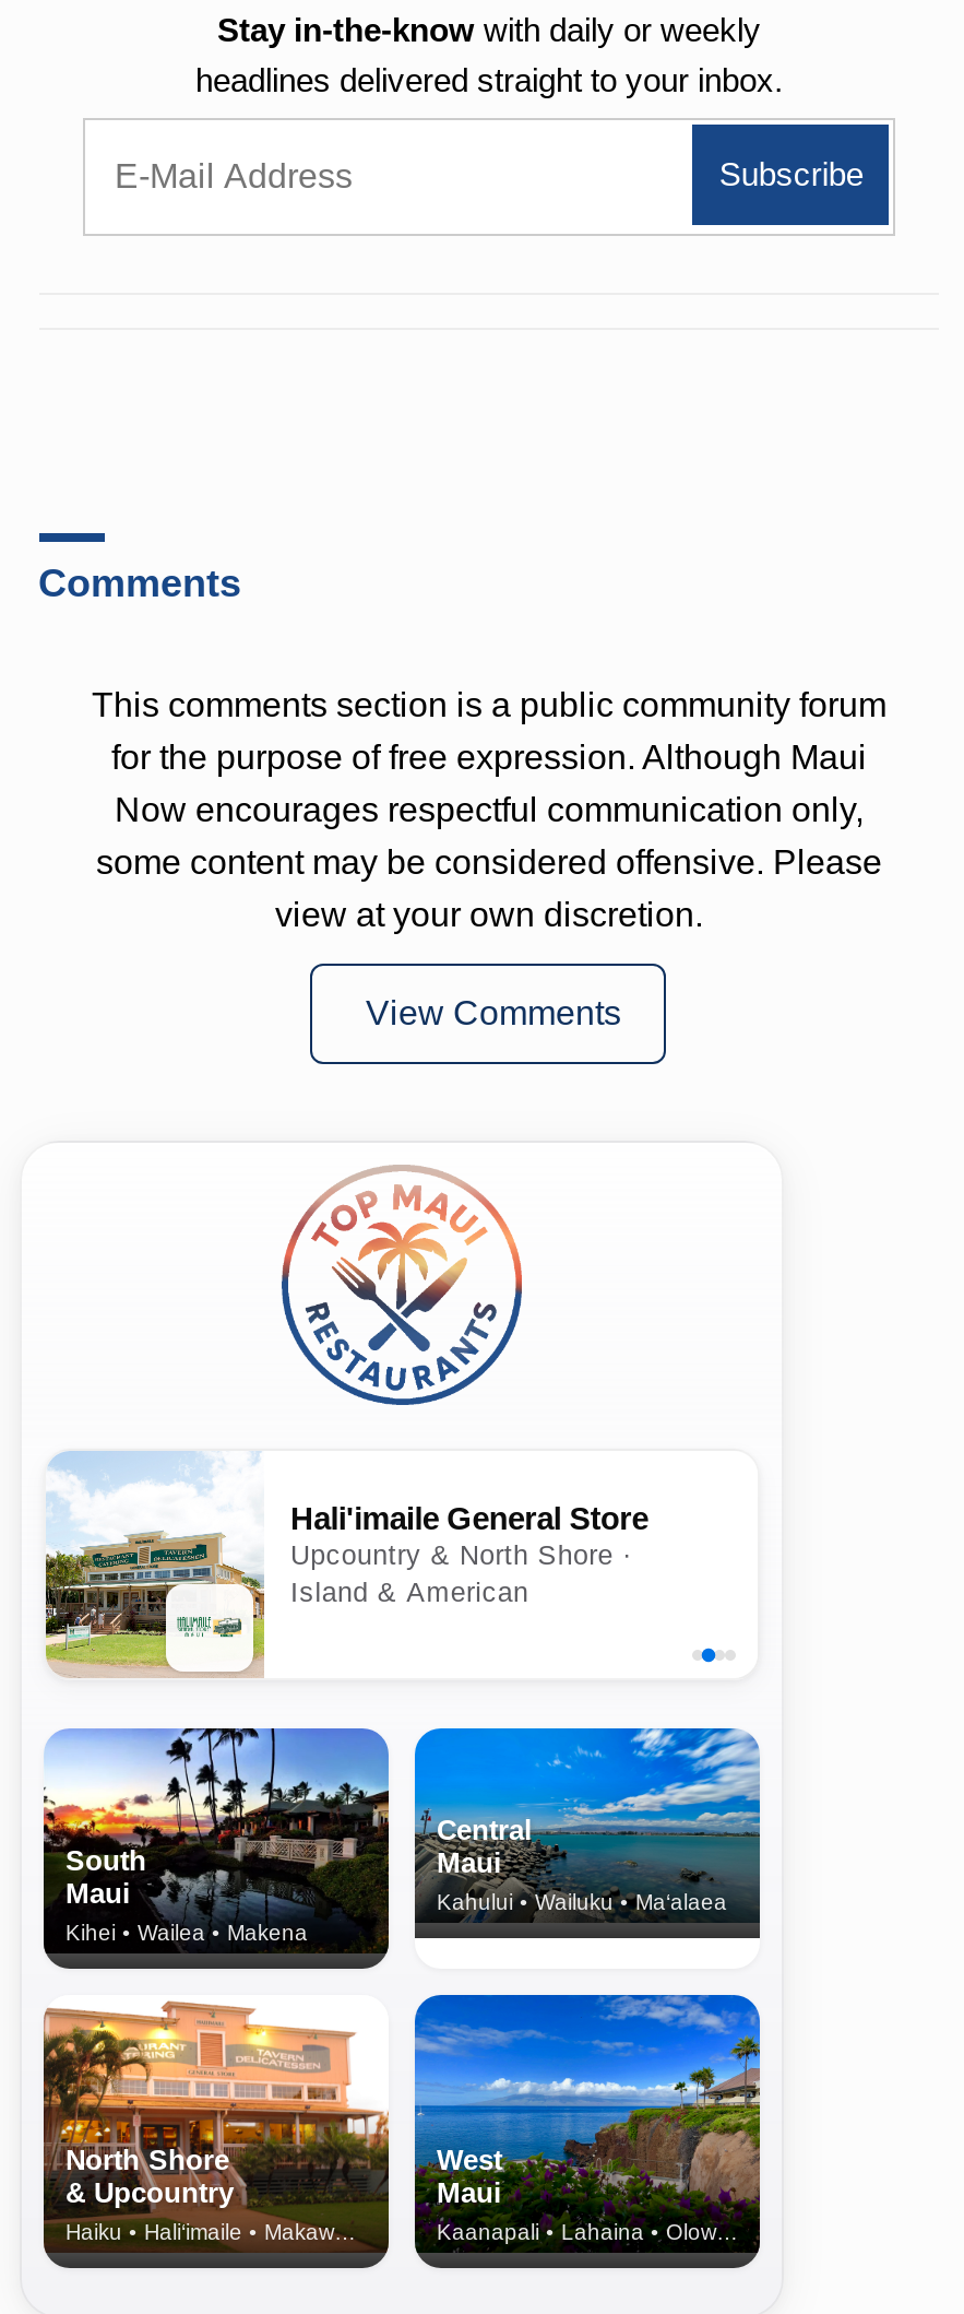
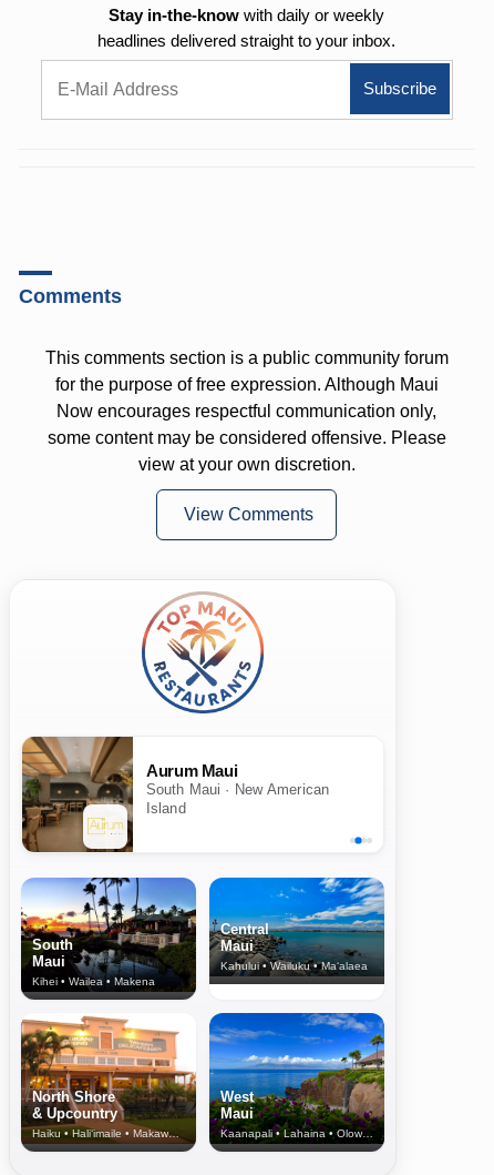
[44,1451,648,1678] [image] | Hali'imaile General Store | Upcountry & North Shore · | Island & American -> [21,736,329,853] [image] | Aurum Maui | South Maui · New American | Island

